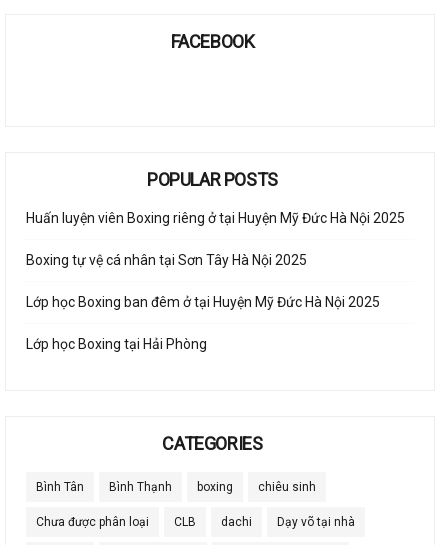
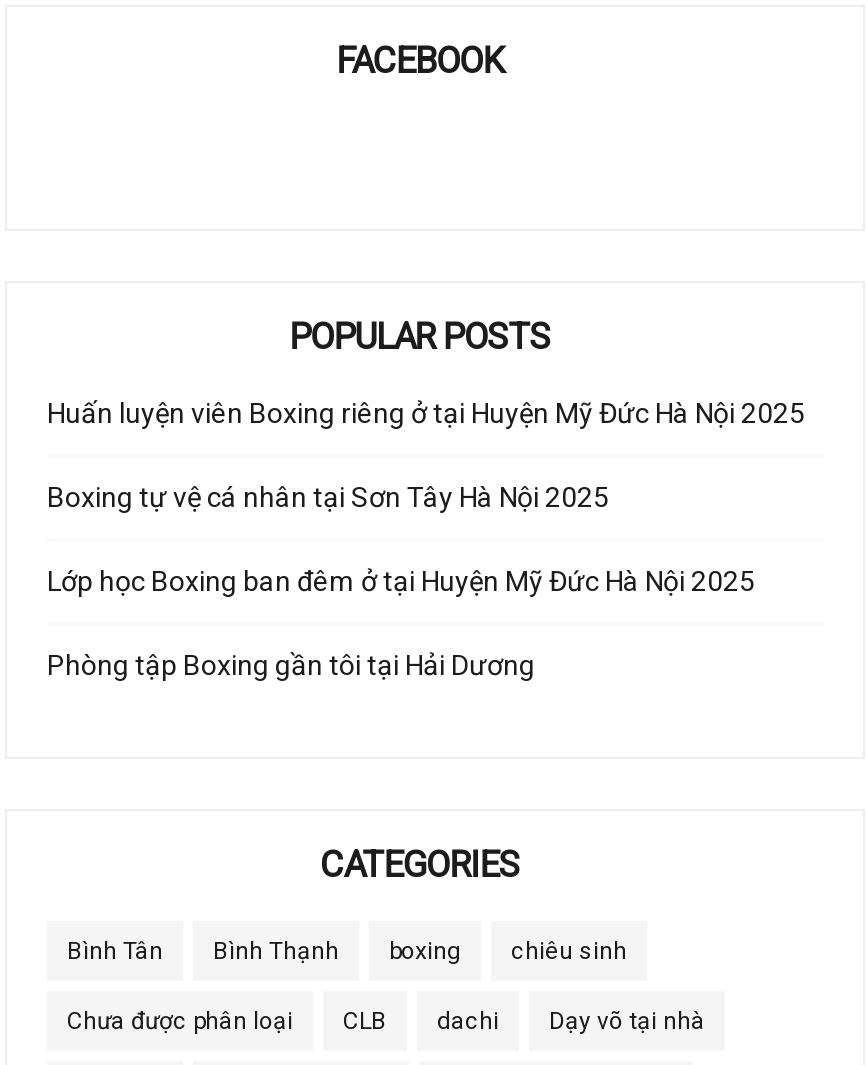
[26,335,207,351] Lớp học Boxing tại Hải Phòng -> [47,648,535,680] Phòng tập Boxing gần tôi tại Hải Dương

